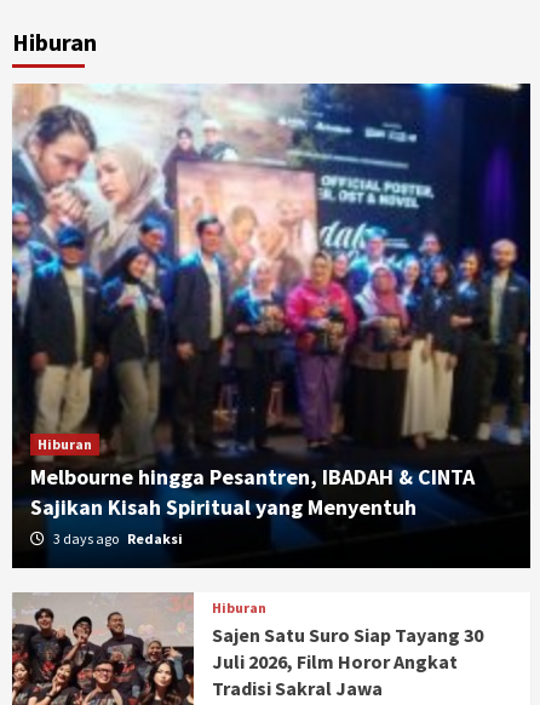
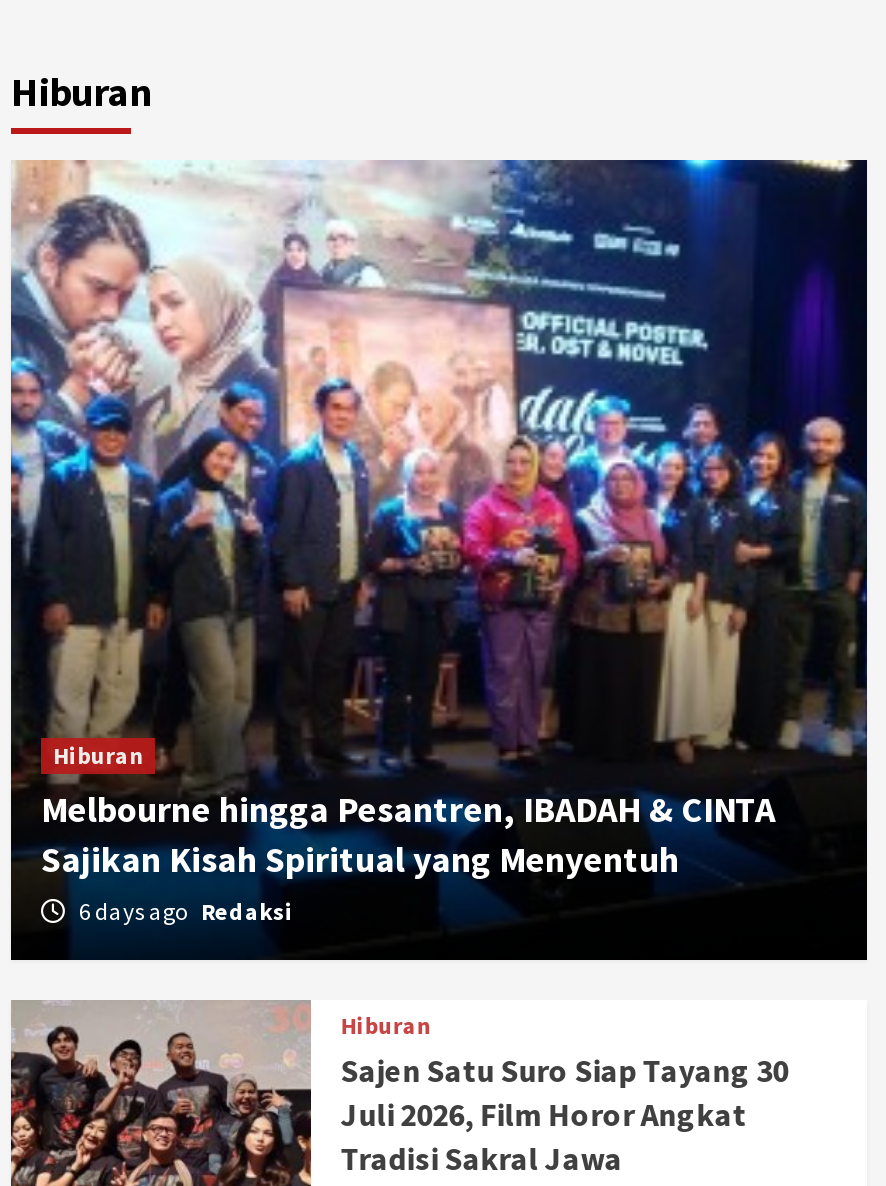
[53,530,183,548] 3 days ago Redaksi -> [79,897,293,927] 6 days ago Redaksi

